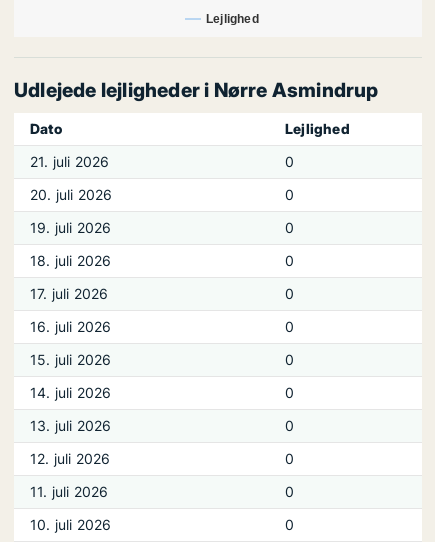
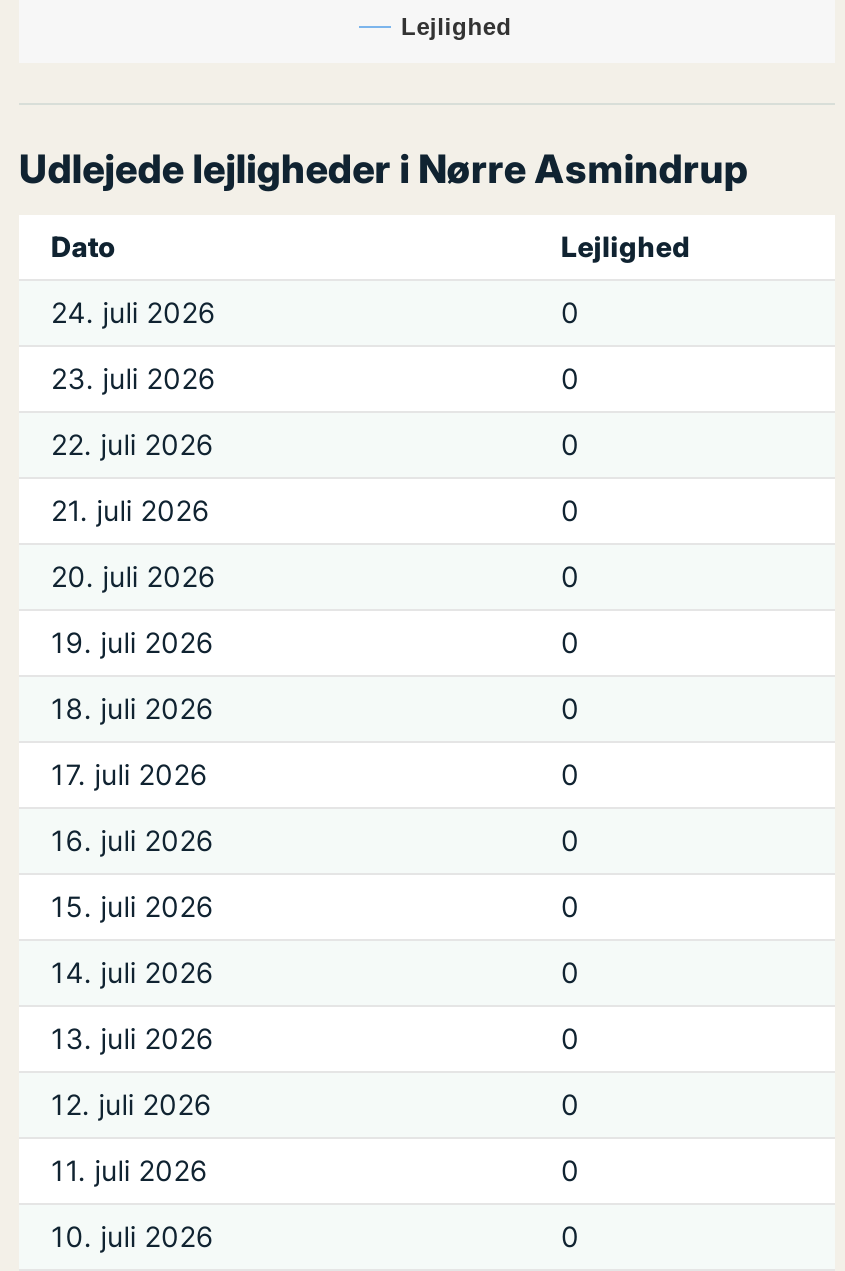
none -> [51,295,579,461] 24. juli 2026 | 0 | 23. juli 2026 | 0 | 22. juli 2026 | 0

